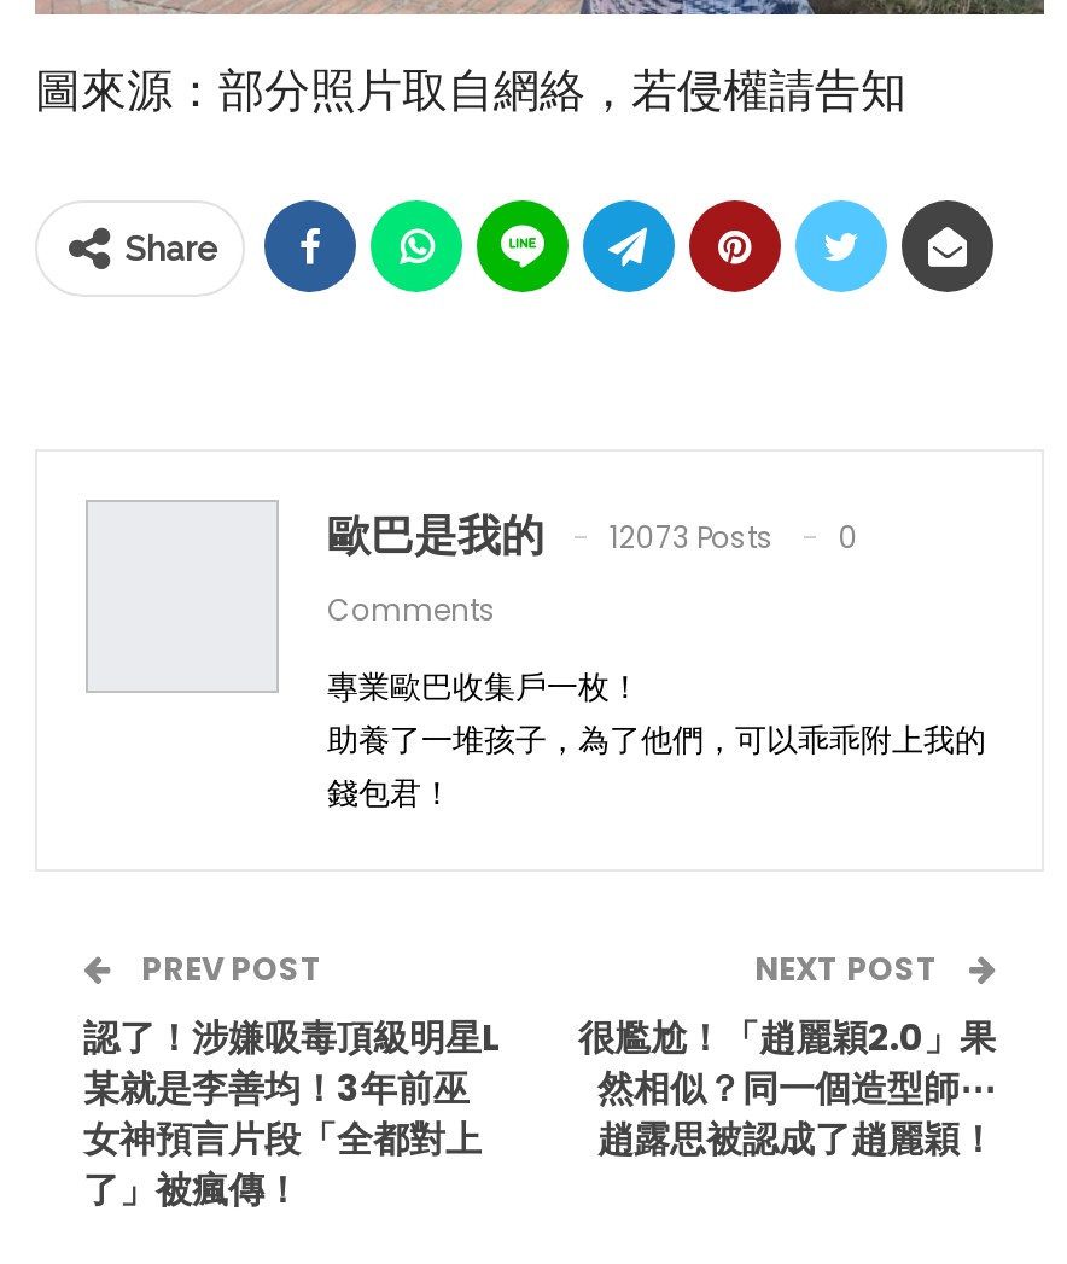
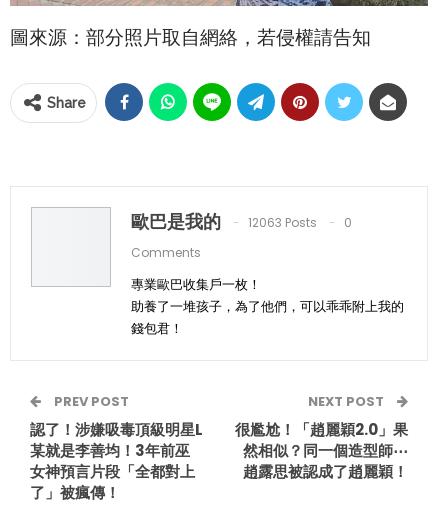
[327,505,858,566] 歐巴是我的 12073 Posts 0 -> [131,209,352,234] 歐巴是我的 12063 Posts 0

